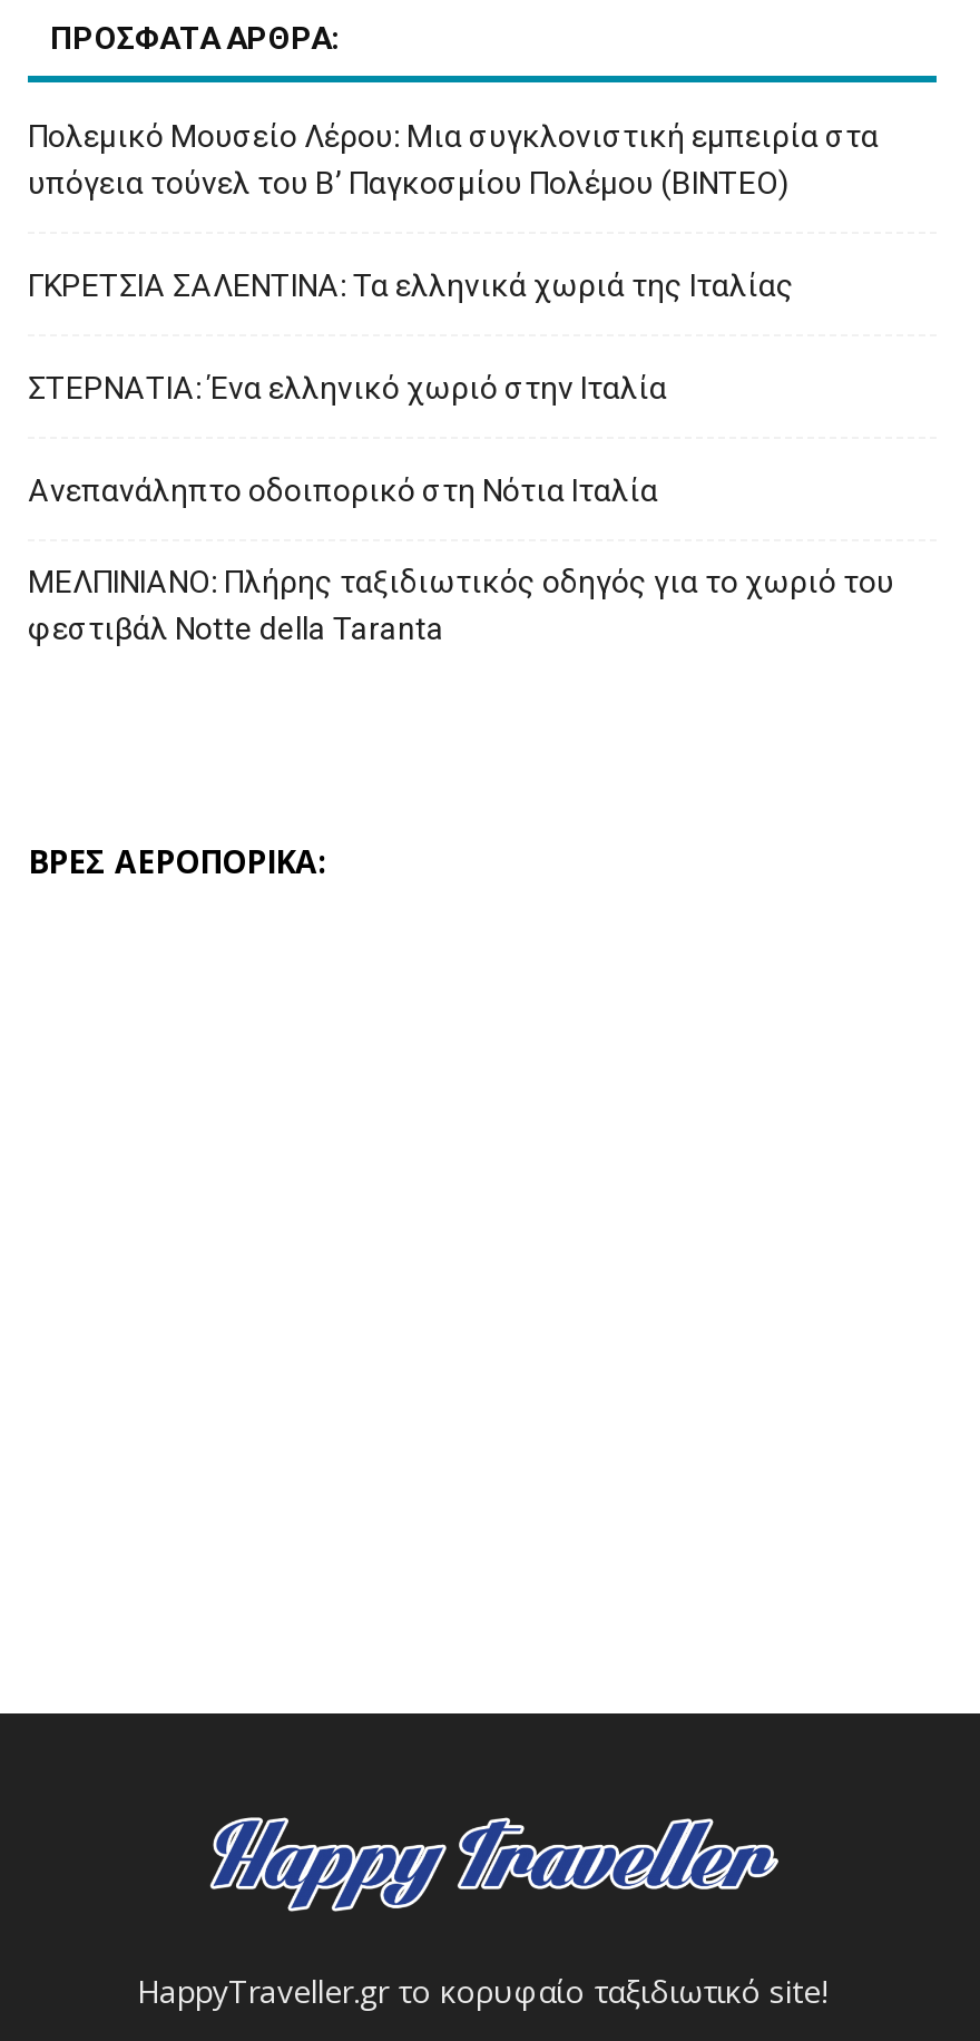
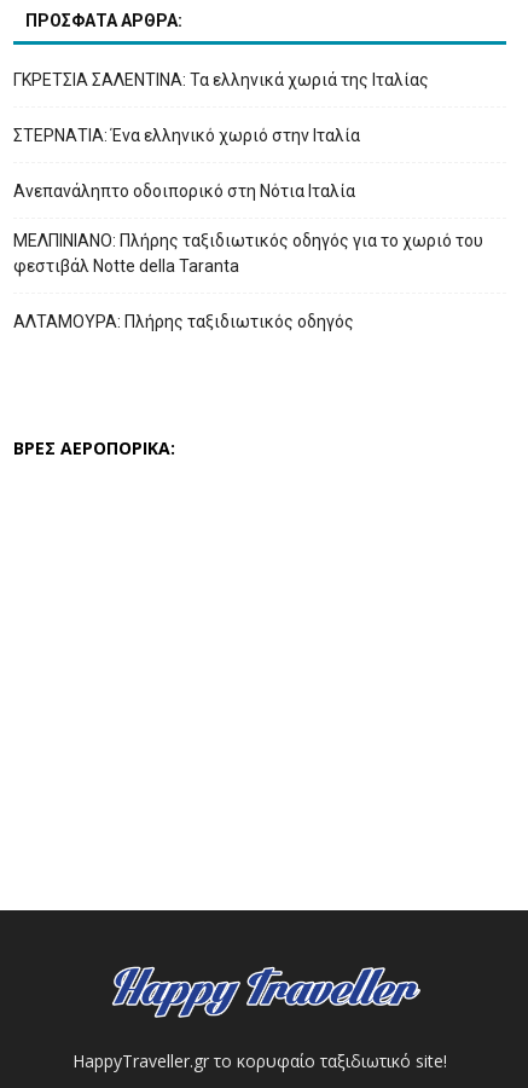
[28,118,879,201] Πολεμικό Μουσείο Λέρου: Μια συγκλονιστική εμπειρία στα | υπόγεια τούνελ του Β’ Παγκοσμίου Πολέμου (ΒΙΝΤΕΟ) -> none
moved [28,267,894,646] -> [13,70,483,276]: ΓΚΡΕΤΣΙΑ ΣΑΛΕΝΤΙΝΑ: Τα ελληνικά χωριά της Ιταλίας | ΣΤΕΡΝΑΤΙΑ: Ένα ελληνικό χωριό στην Ιταλία | Ανεπανάληπτο οδοιπορικό στη Νότια Ιταλία | ΜΕΛΠΙΝΙΑΝΟ: Πλήρης ταξιδιωτικός οδηγός για το χωριό του | φεστιβάλ Notte della Taranta
none -> [13,312,354,331] ΑΛΤΑΜΟΥΡΑ: Πλήρης ταξιδιωτικός οδηγός

